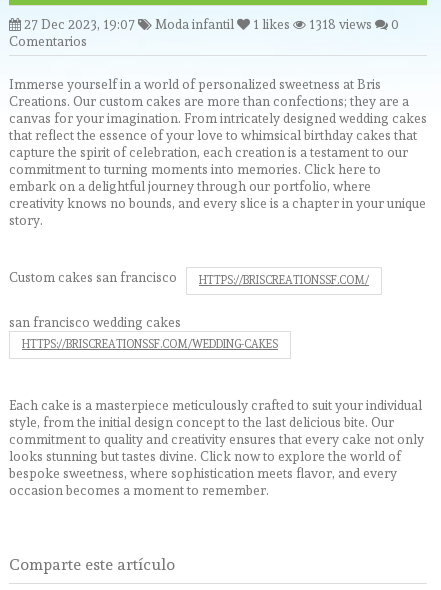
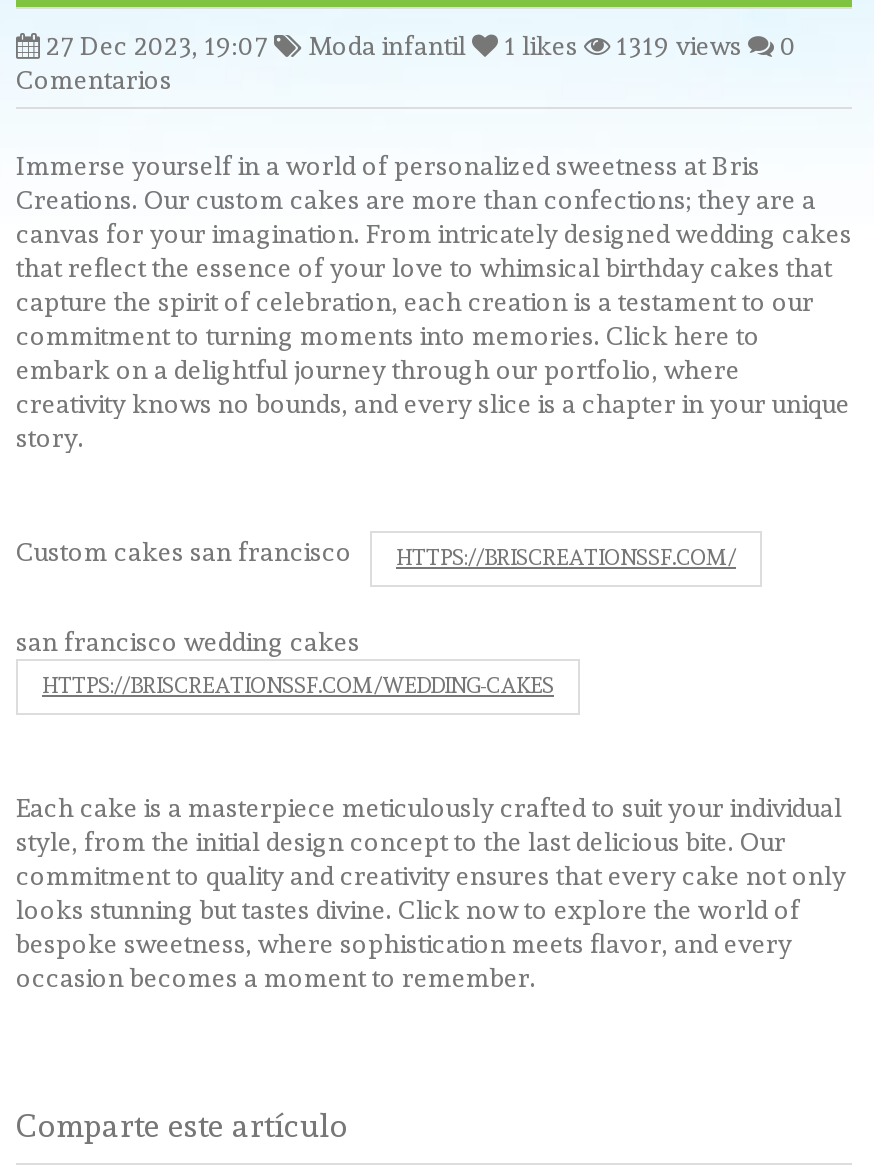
[24,17,399,32] 27 Dec 2023, 19:07 Moda infantil 1 likes 1318 views 0 -> [46,31,796,61] 27 Dec 2023, 19:07 Moda infantil 1 likes 1319 views 0

